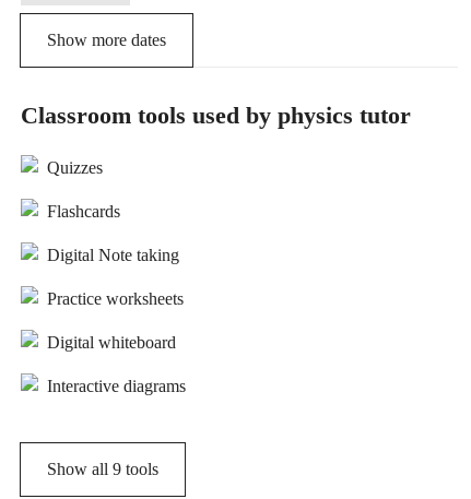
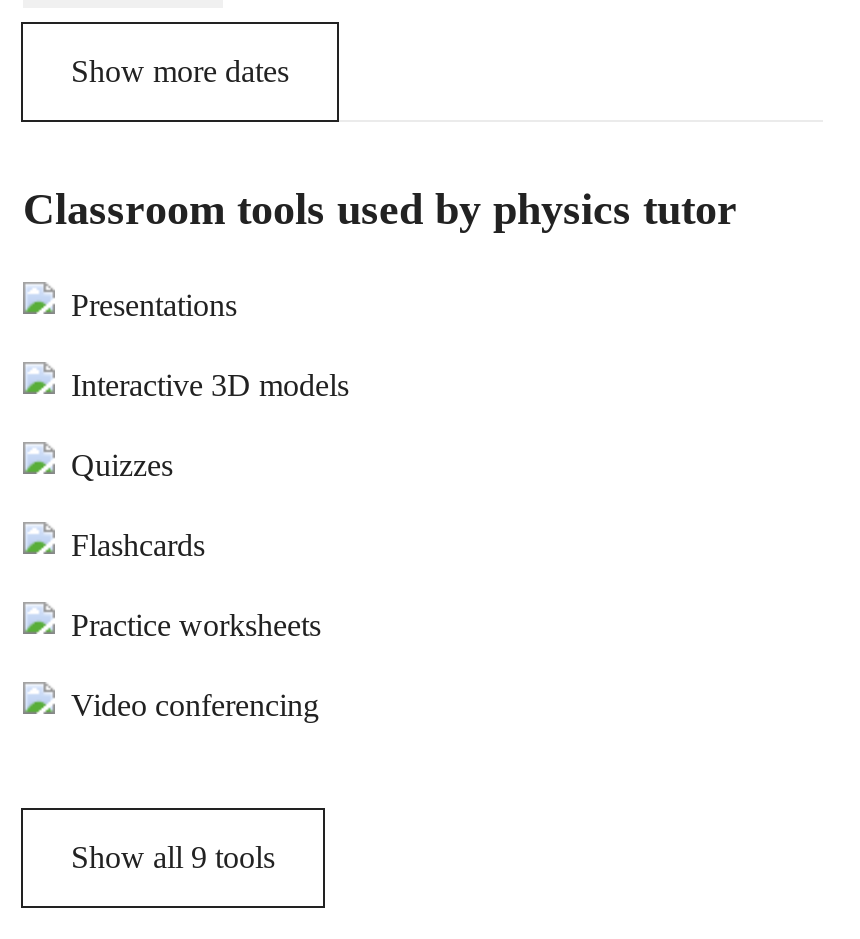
none -> [71,288,349,402] Presentations | Interactive 3D models
moved [47,158,120,221] -> [71,448,205,562]: Quizzes | Flashcards
[47,246,179,264] Digital Note taking -> none
moved [47,289,184,308] -> [71,608,321,642]: Practice worksheets
[47,333,186,395] Digital whiteboard | Interactive diagrams -> [71,688,319,722] Video conferencing

